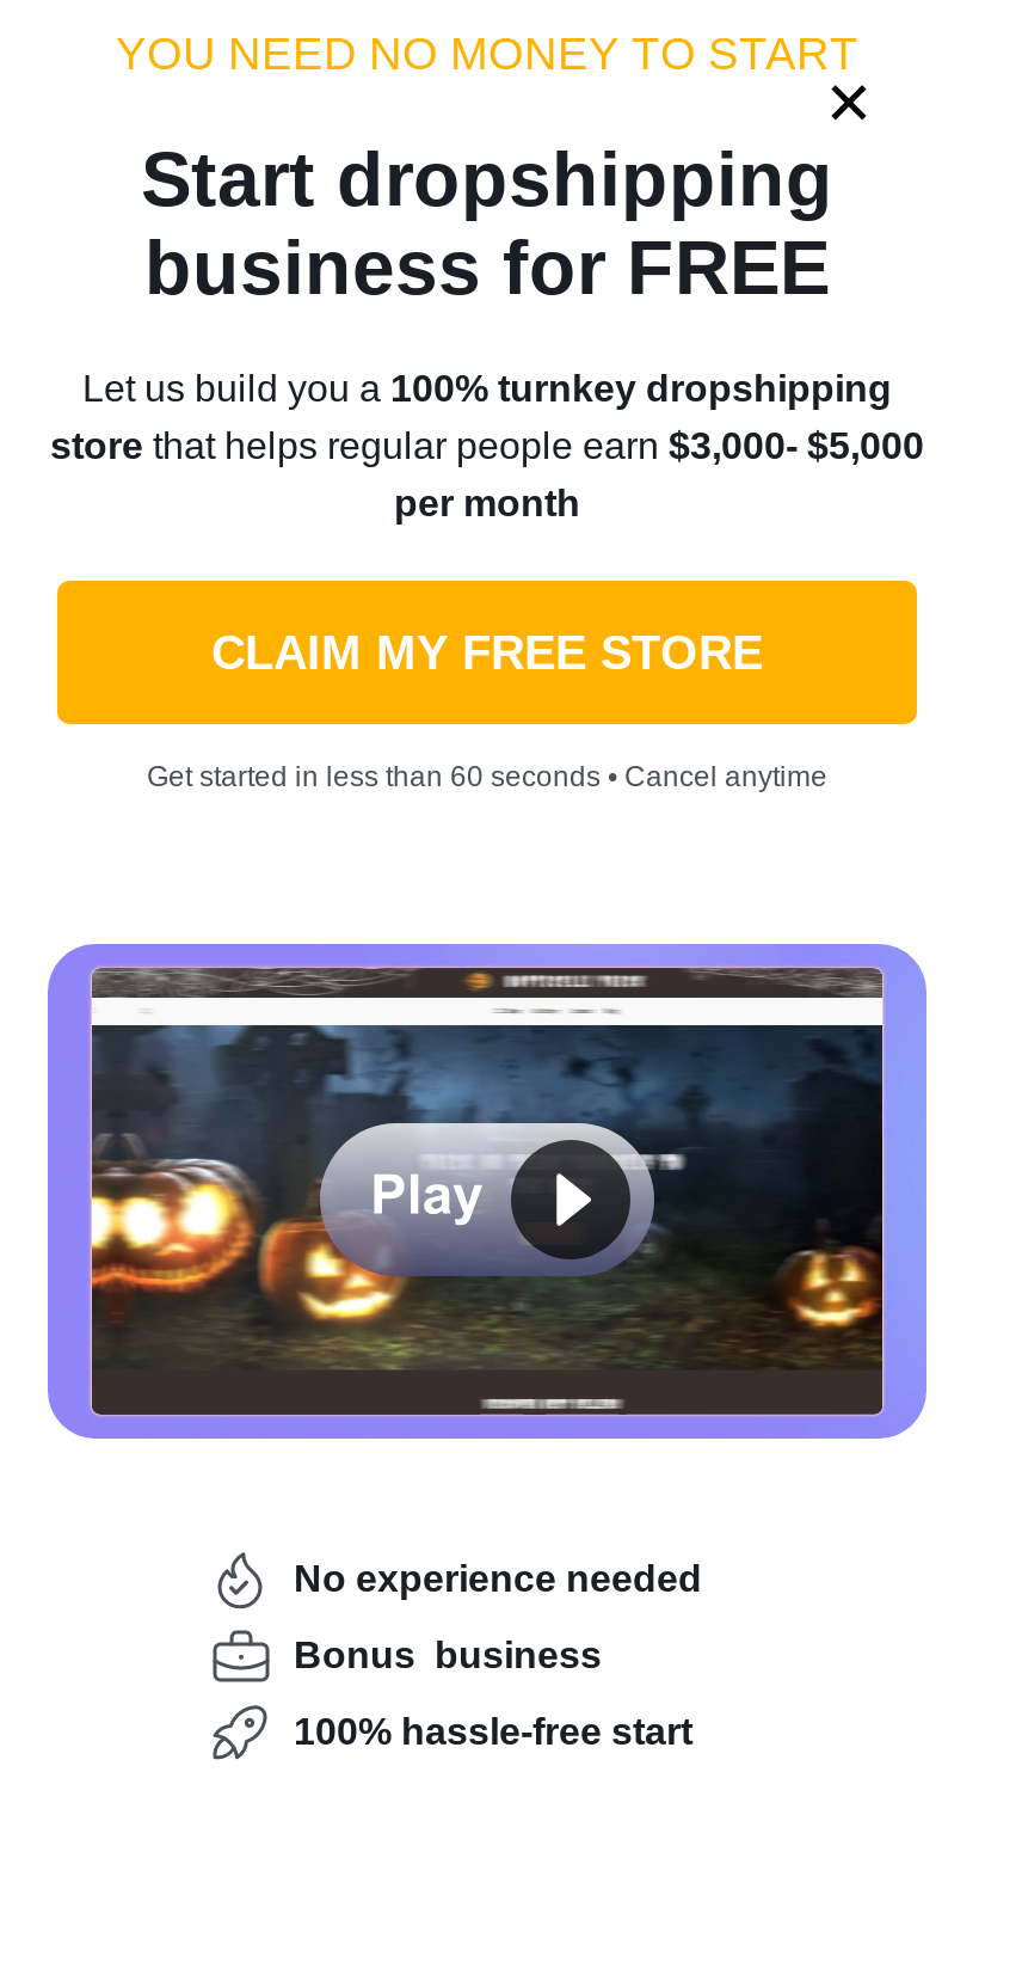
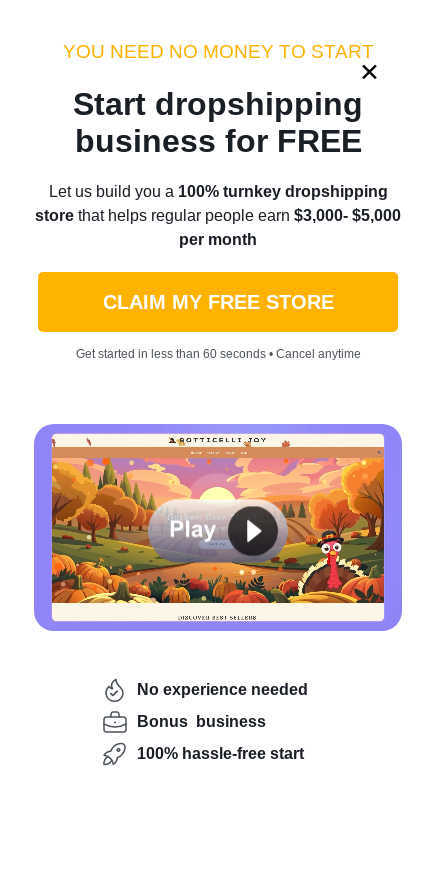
[88,965,886,1417] [image] -> [51,433,385,622] [image]

